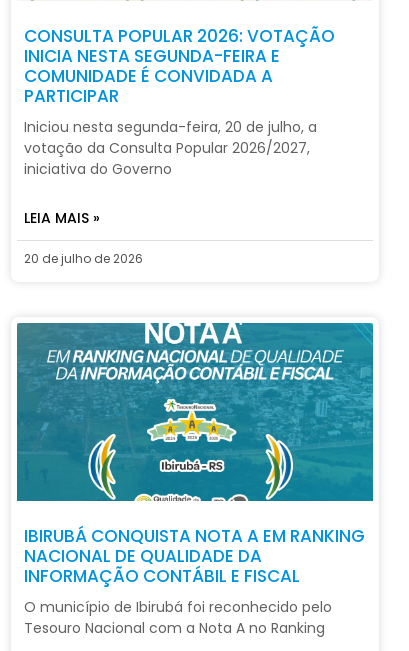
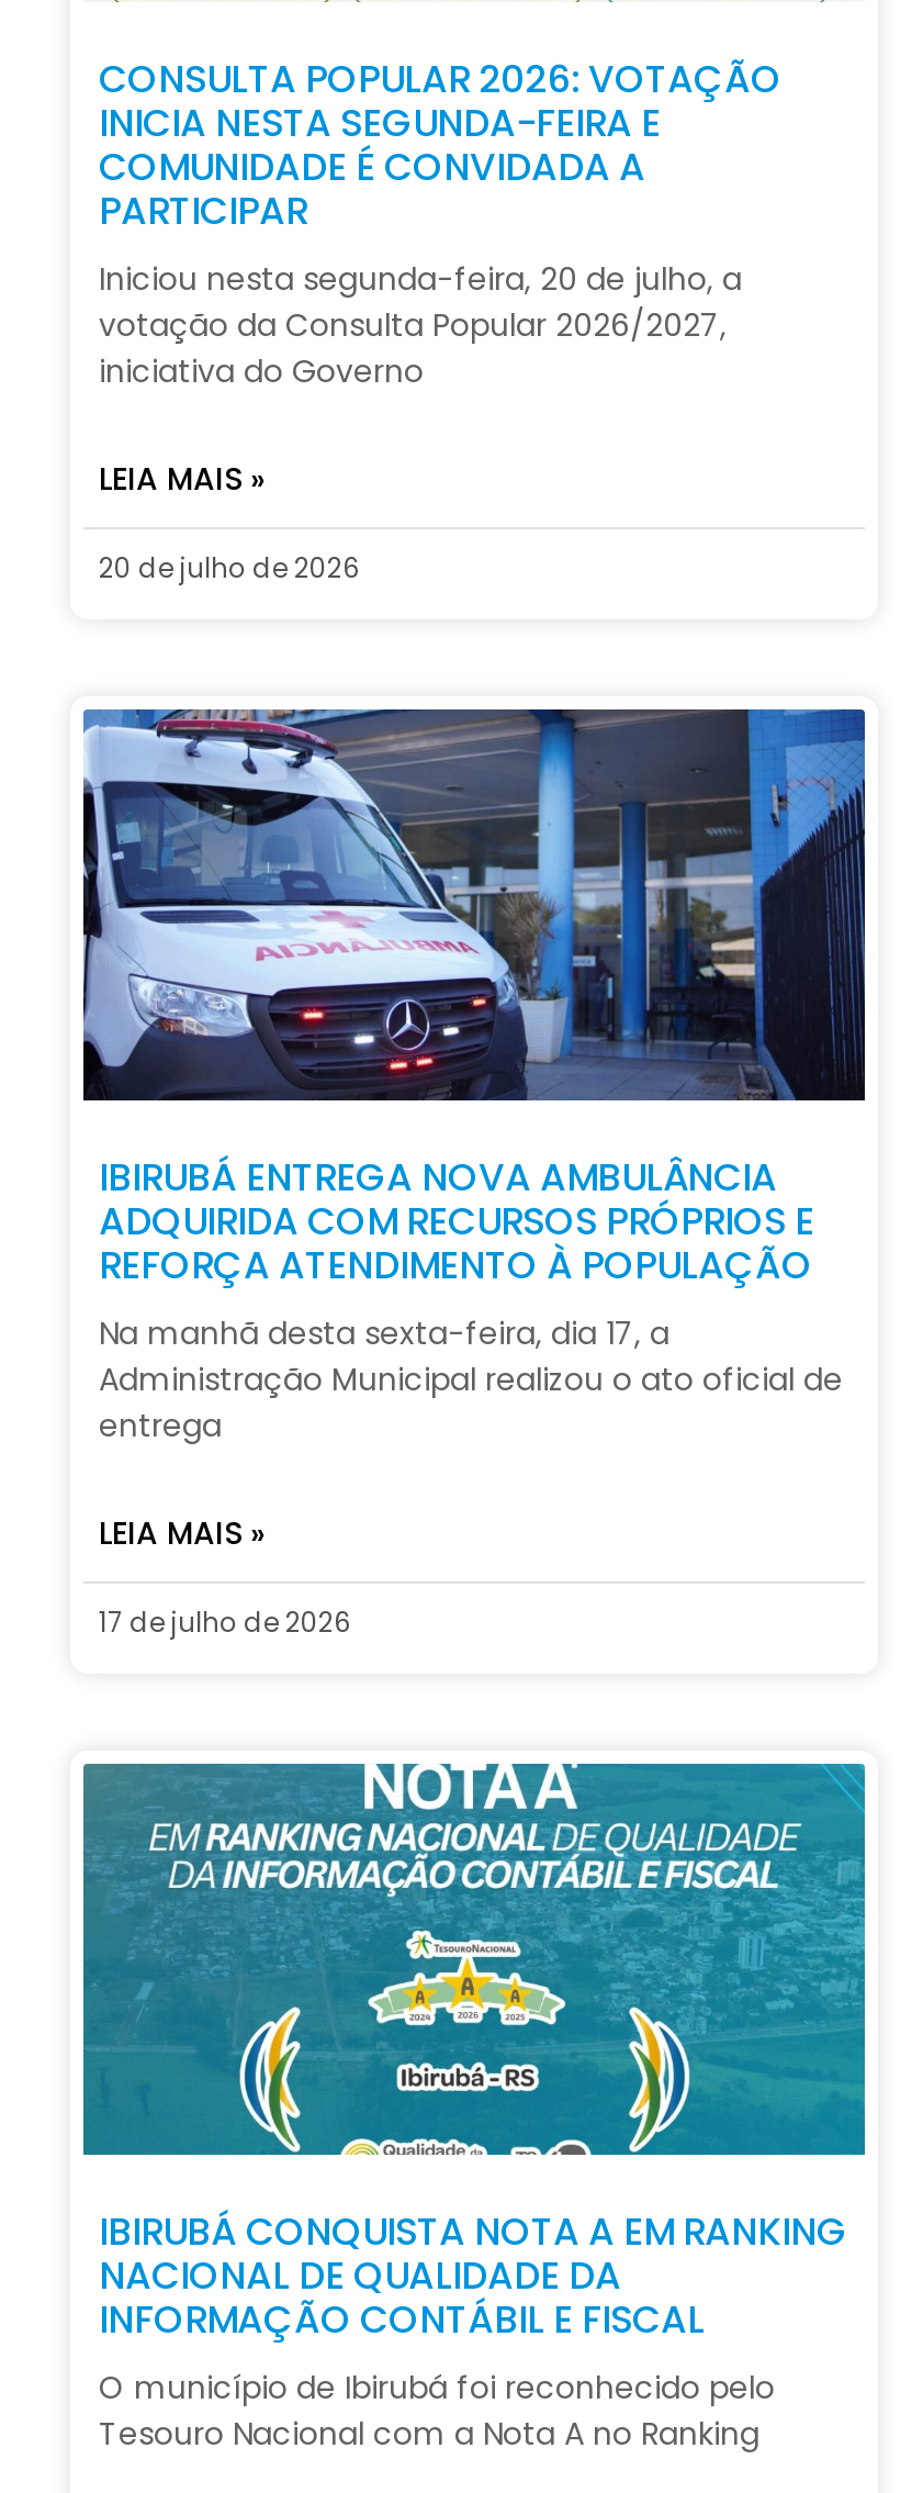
none -> [81,707,867,1641] [image] | IBIRUBÁ ENTREGA NOVA AMBULÂNCIA | ADQUIRIDA COM RECURSOS PRÓPRIOS E | REFORÇA ATENDIMENTO À POPULAÇÃO | Na manhã desta sexta-feira, dia 17, a | Administração Municipal realizou o ato oficial de | entrega | LEIA MAIS » | 17 de julho de 2026

